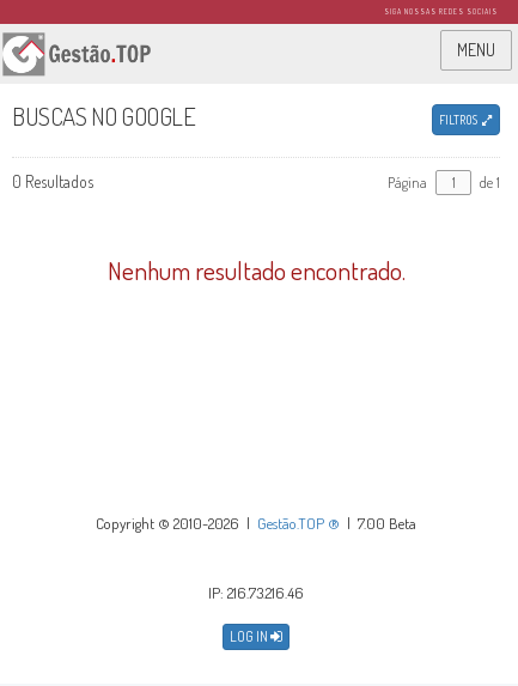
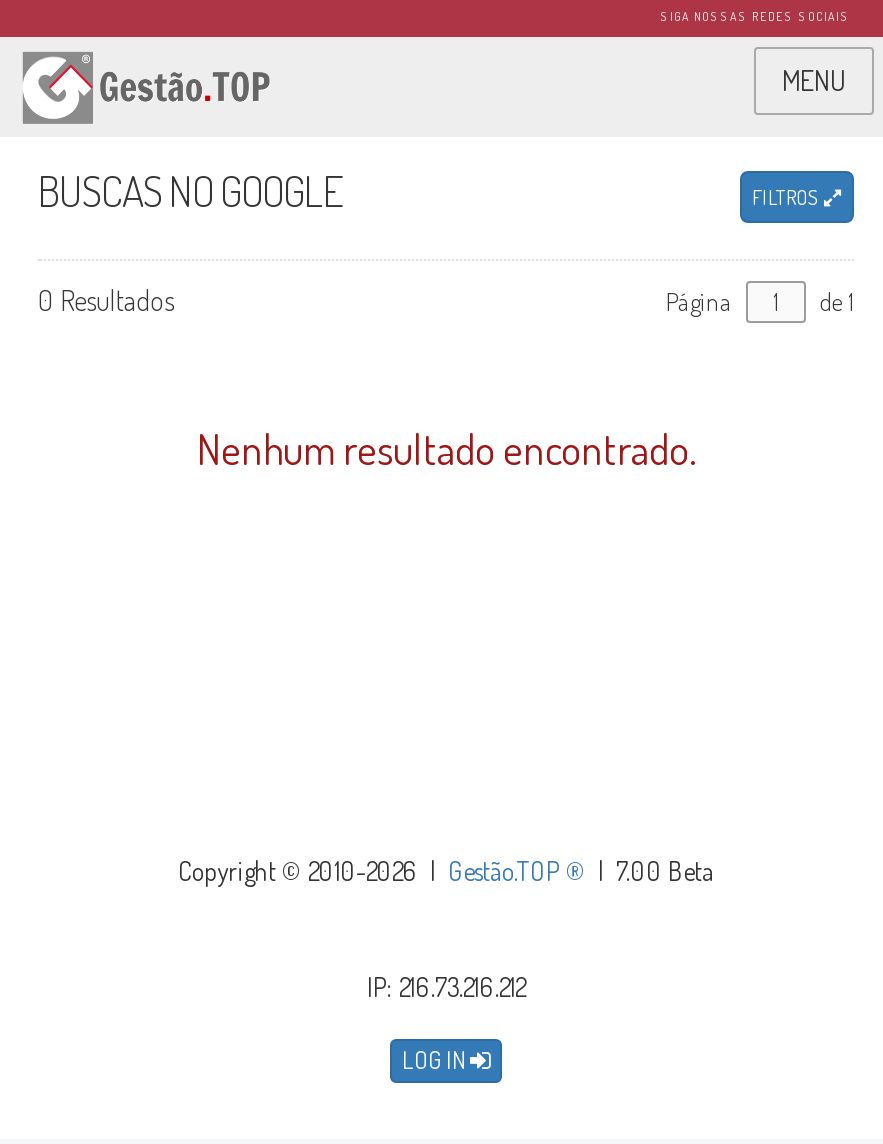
[208,583,304,602] IP: 216.73.216.46 -> [367,971,525,1003] IP: 216.73.216.212

